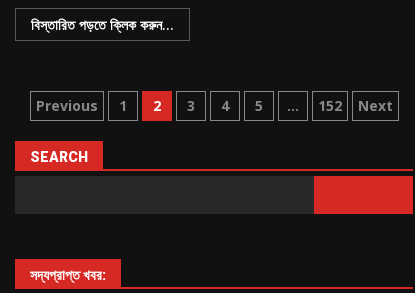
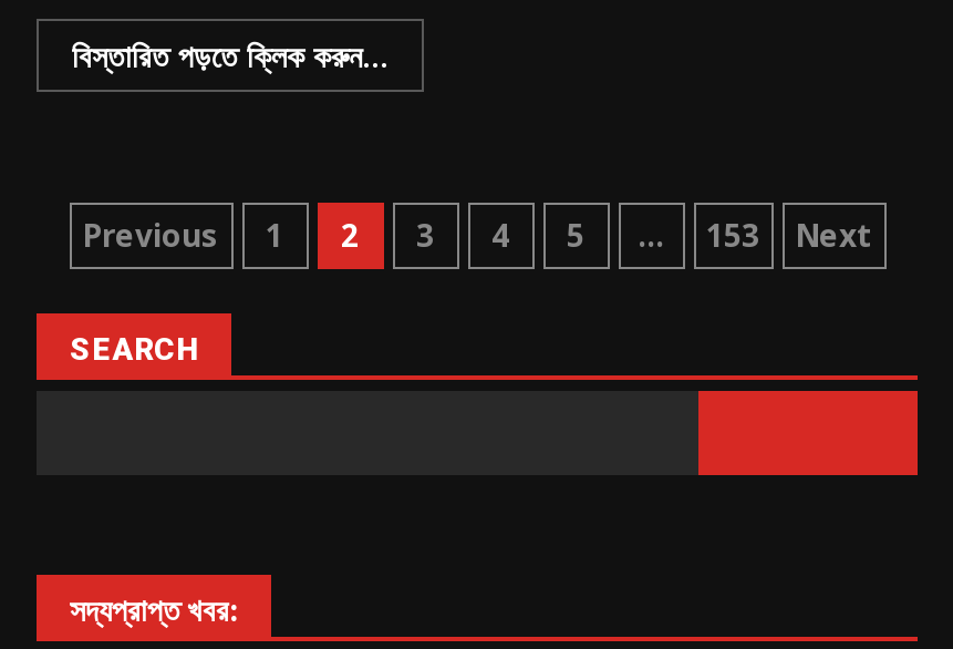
[317,96,341,115] 152 -> [706,214,759,256] 153

